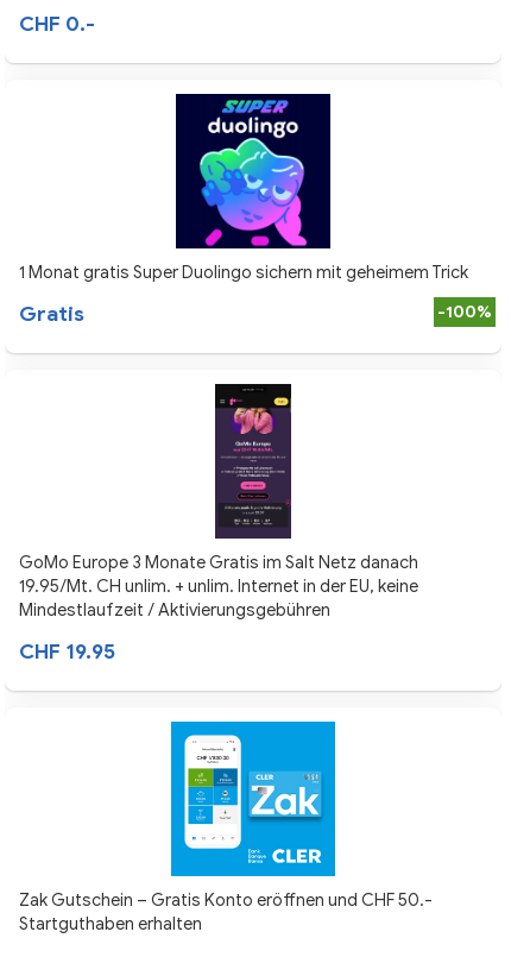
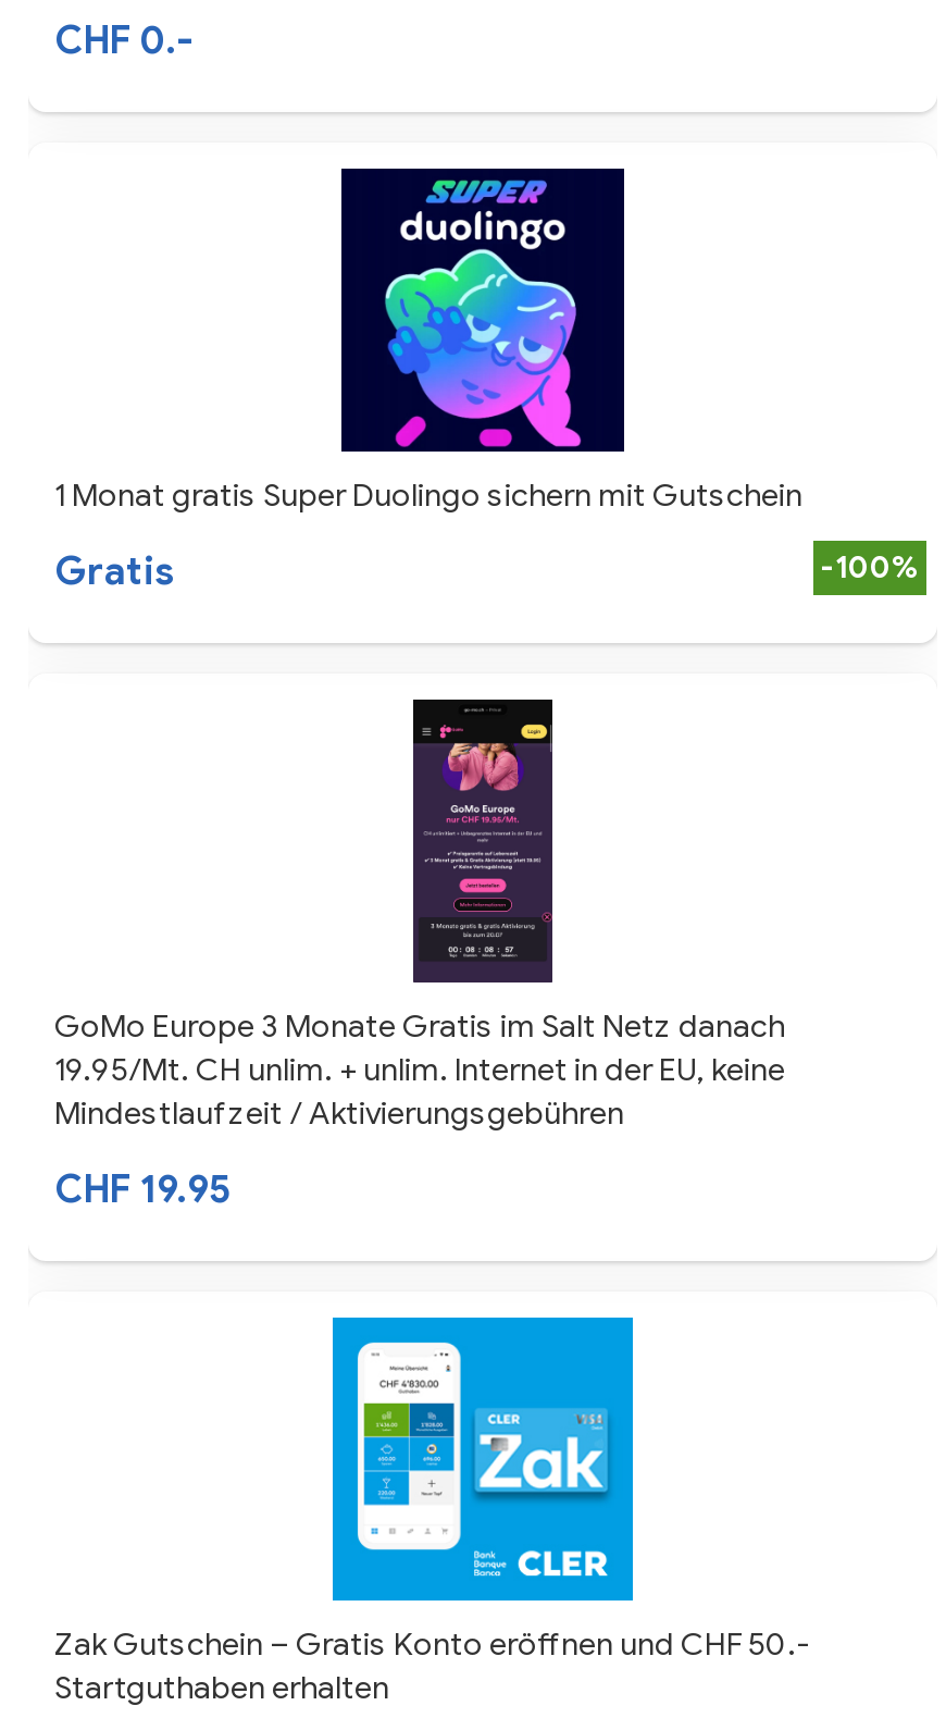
[19,262,468,283] 1 Monat gratis Super Duolingo sichern mit geheimem Trick -> [54,476,802,516] 1 Monat gratis Super Duolingo sichern mit Gutschein

